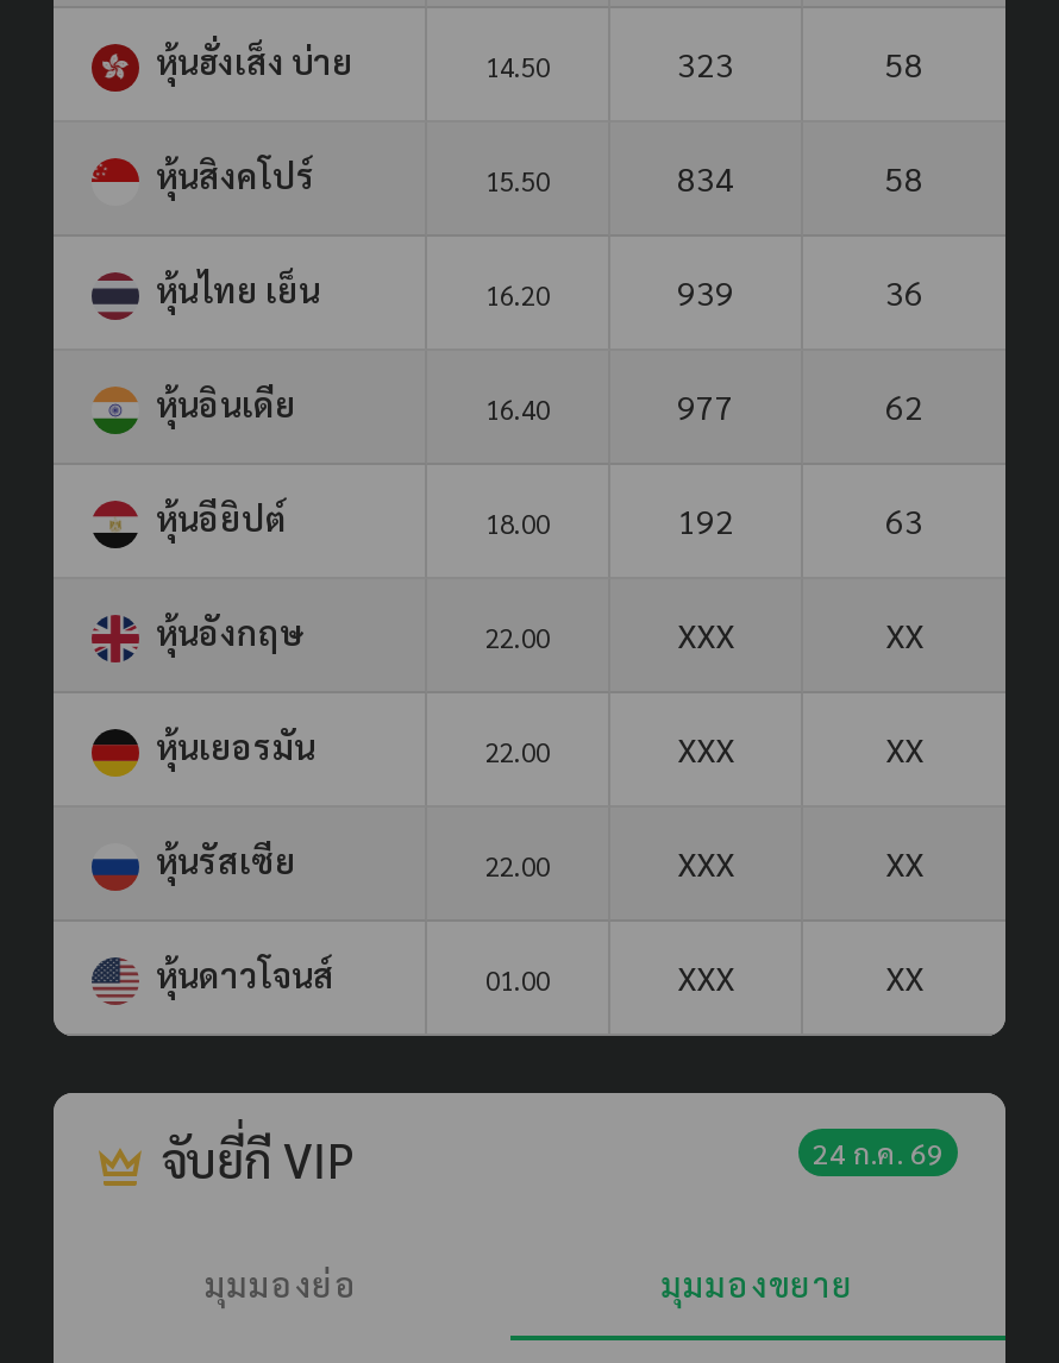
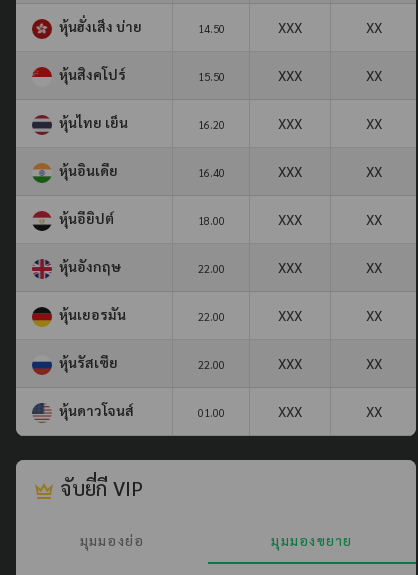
[677,41,923,84] 323 | 58 -> [278,18,381,36] XXX | XX
[677,155,923,198] 834 | 58 -> [278,66,381,84] XXX | XX
[677,270,923,312] 939 | 36 -> [278,114,381,132] XXX | XX
[677,384,923,427] 977 | 62 -> [278,162,381,180] XXX | XX
[677,498,923,541] 192 | 63 -> [278,210,381,228] XXX | XX
[813,1133,944,1171] 24 ก.ค. 69 -> none

